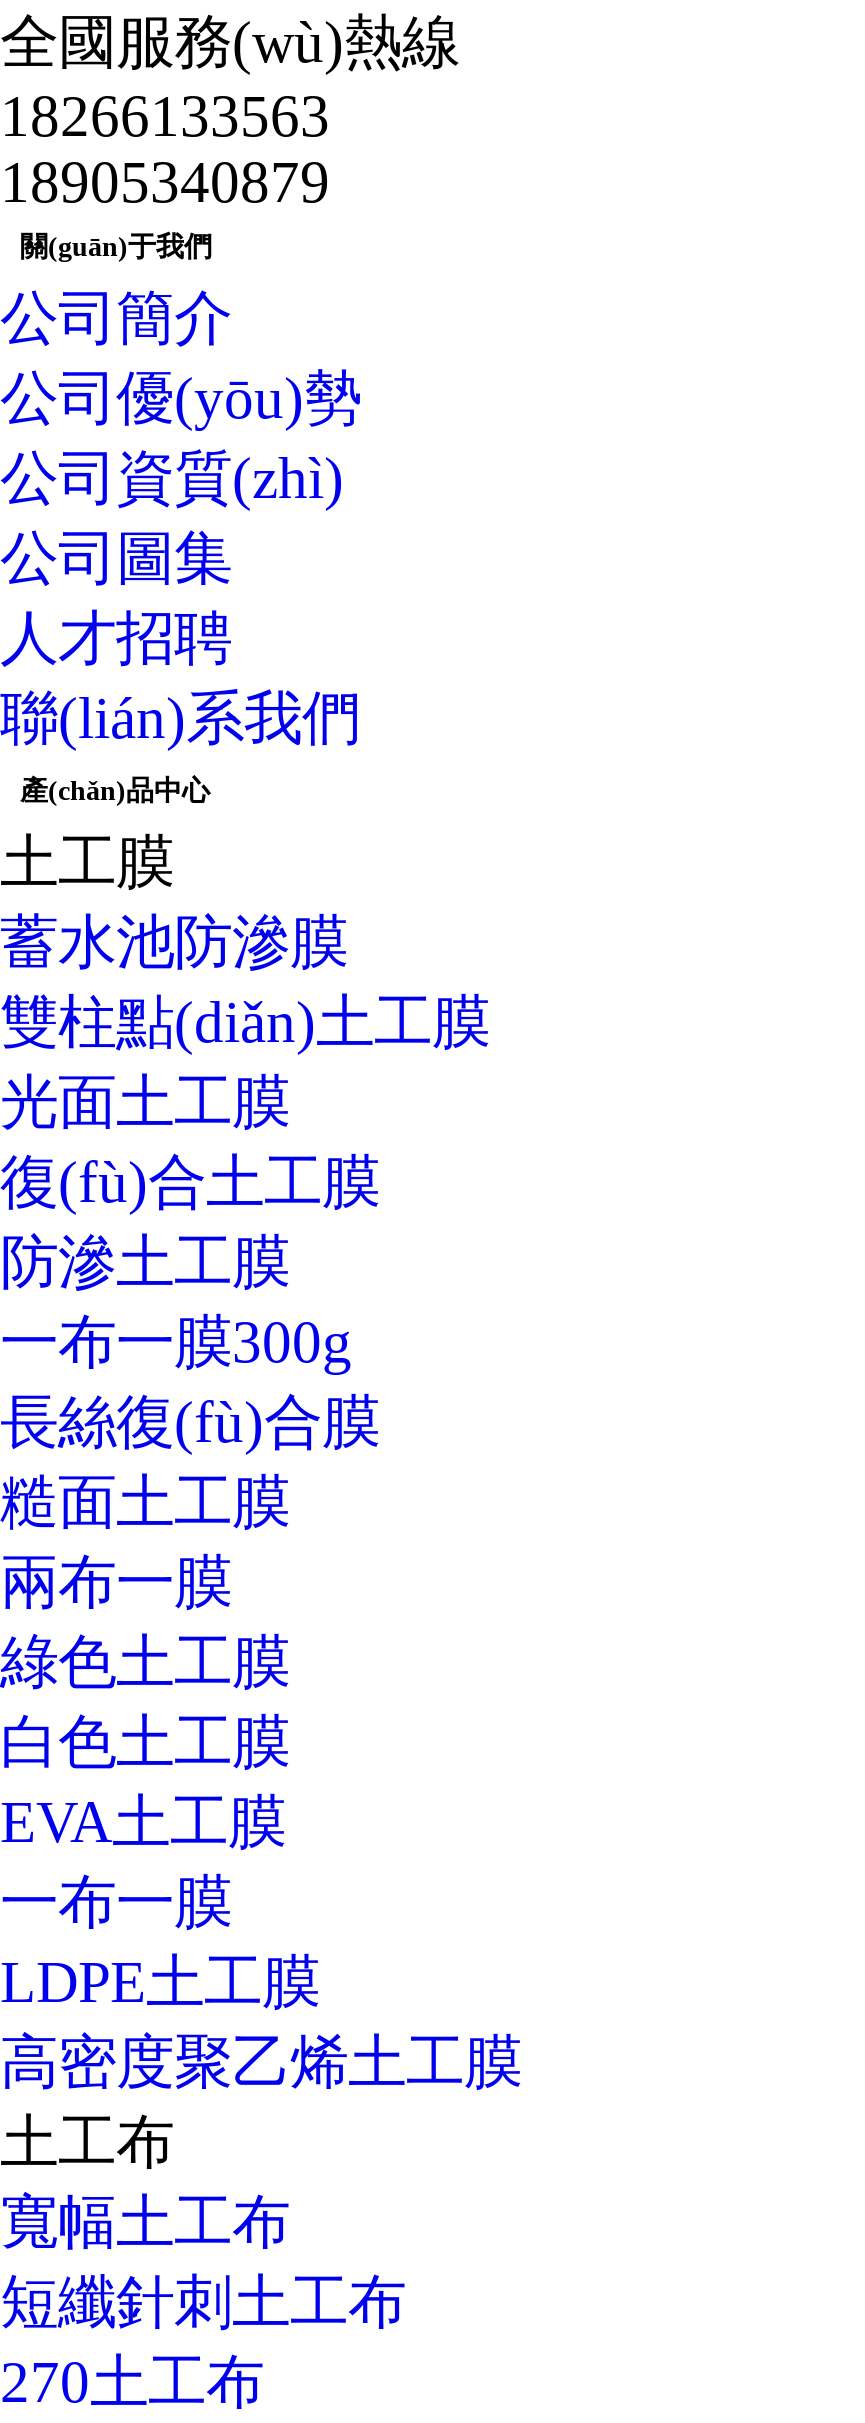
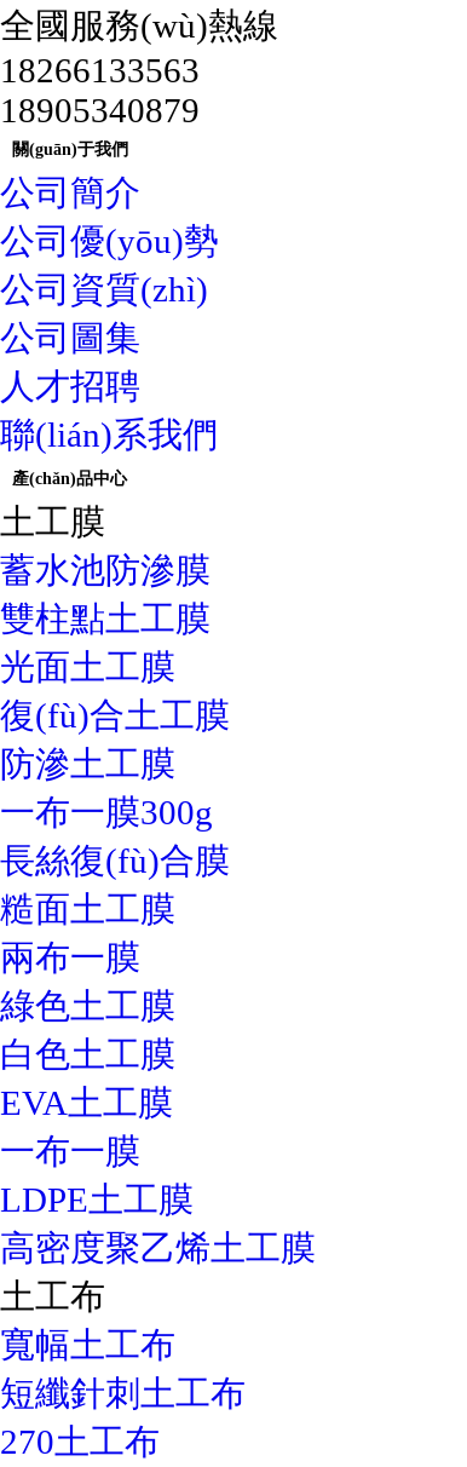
[0,990,490,1054] 雙柱點(diǎn)土工膜 -> [0,599,211,638] 雙柱點土工膜

